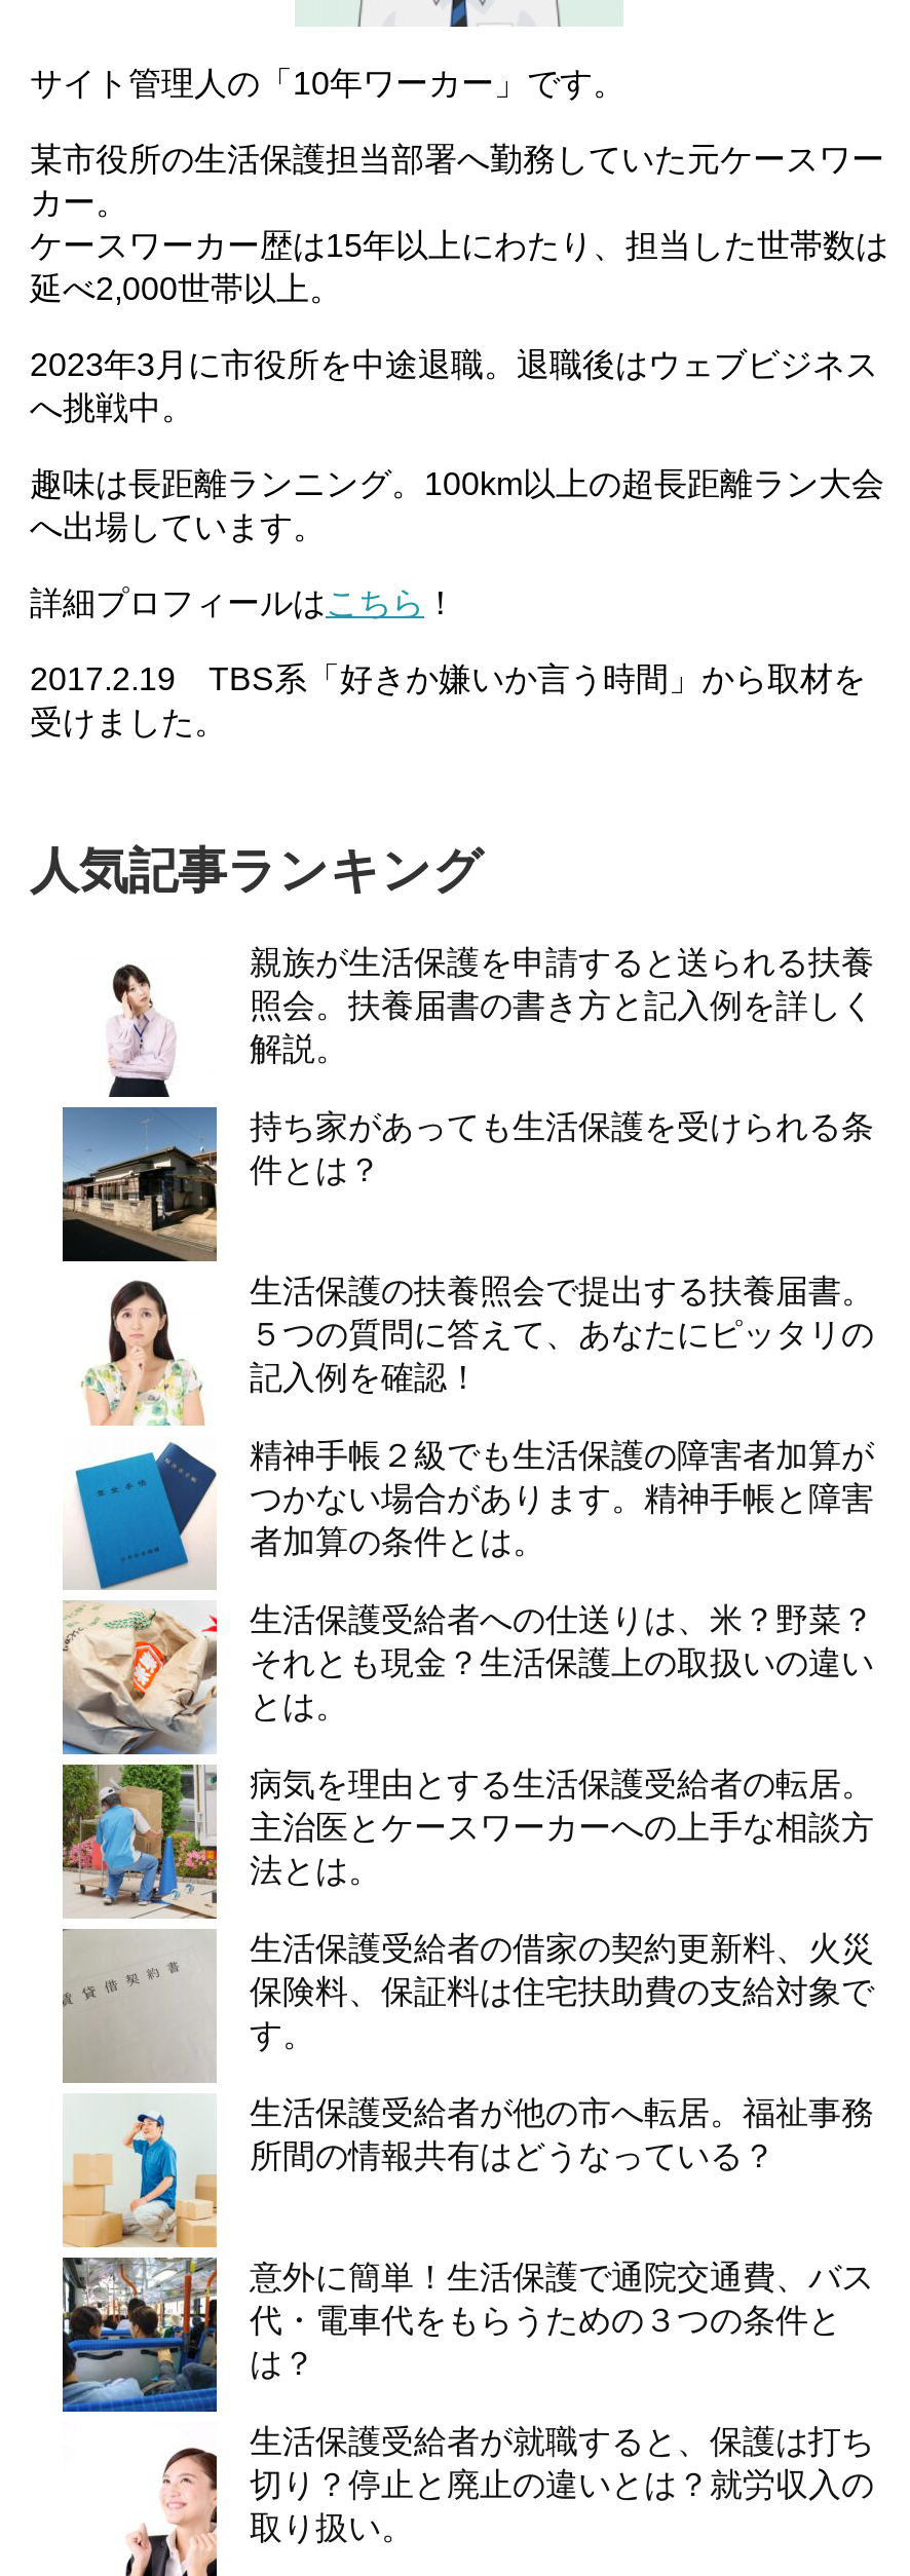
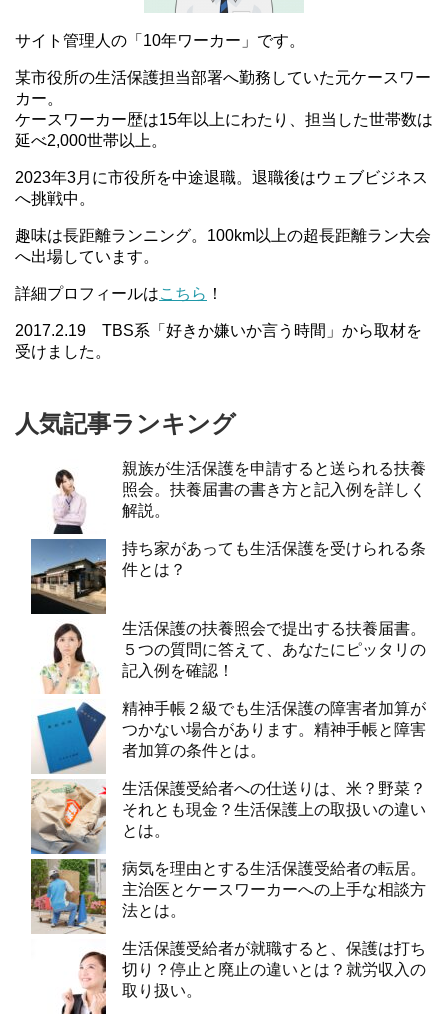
[61,1927,874,2381] [image] | 生活保護受給者の借家の契約更新料、火災 | 保険料、保証料は住宅扶助費の支給対象で | す。 | 生活保護受給者が他の市へ転居。福祉事務 | 所間の情報共有はどうなっている？ | 意外に簡単！生活保護で通院交通費、バス | 代・電車代をもらうための３つの条件と | は？ -> none
[61,2097,219,2414] [image] -> none

